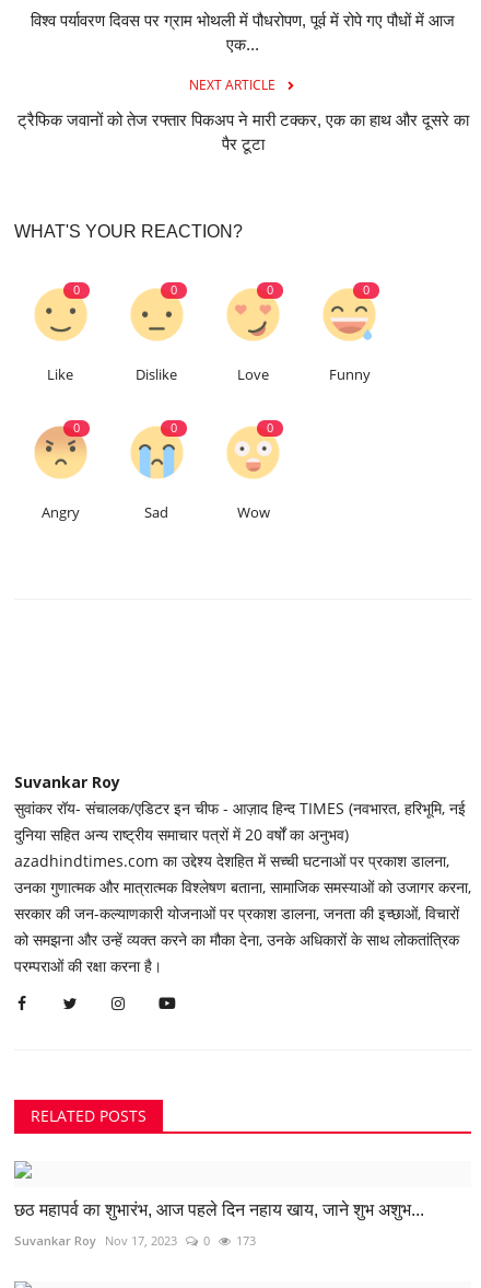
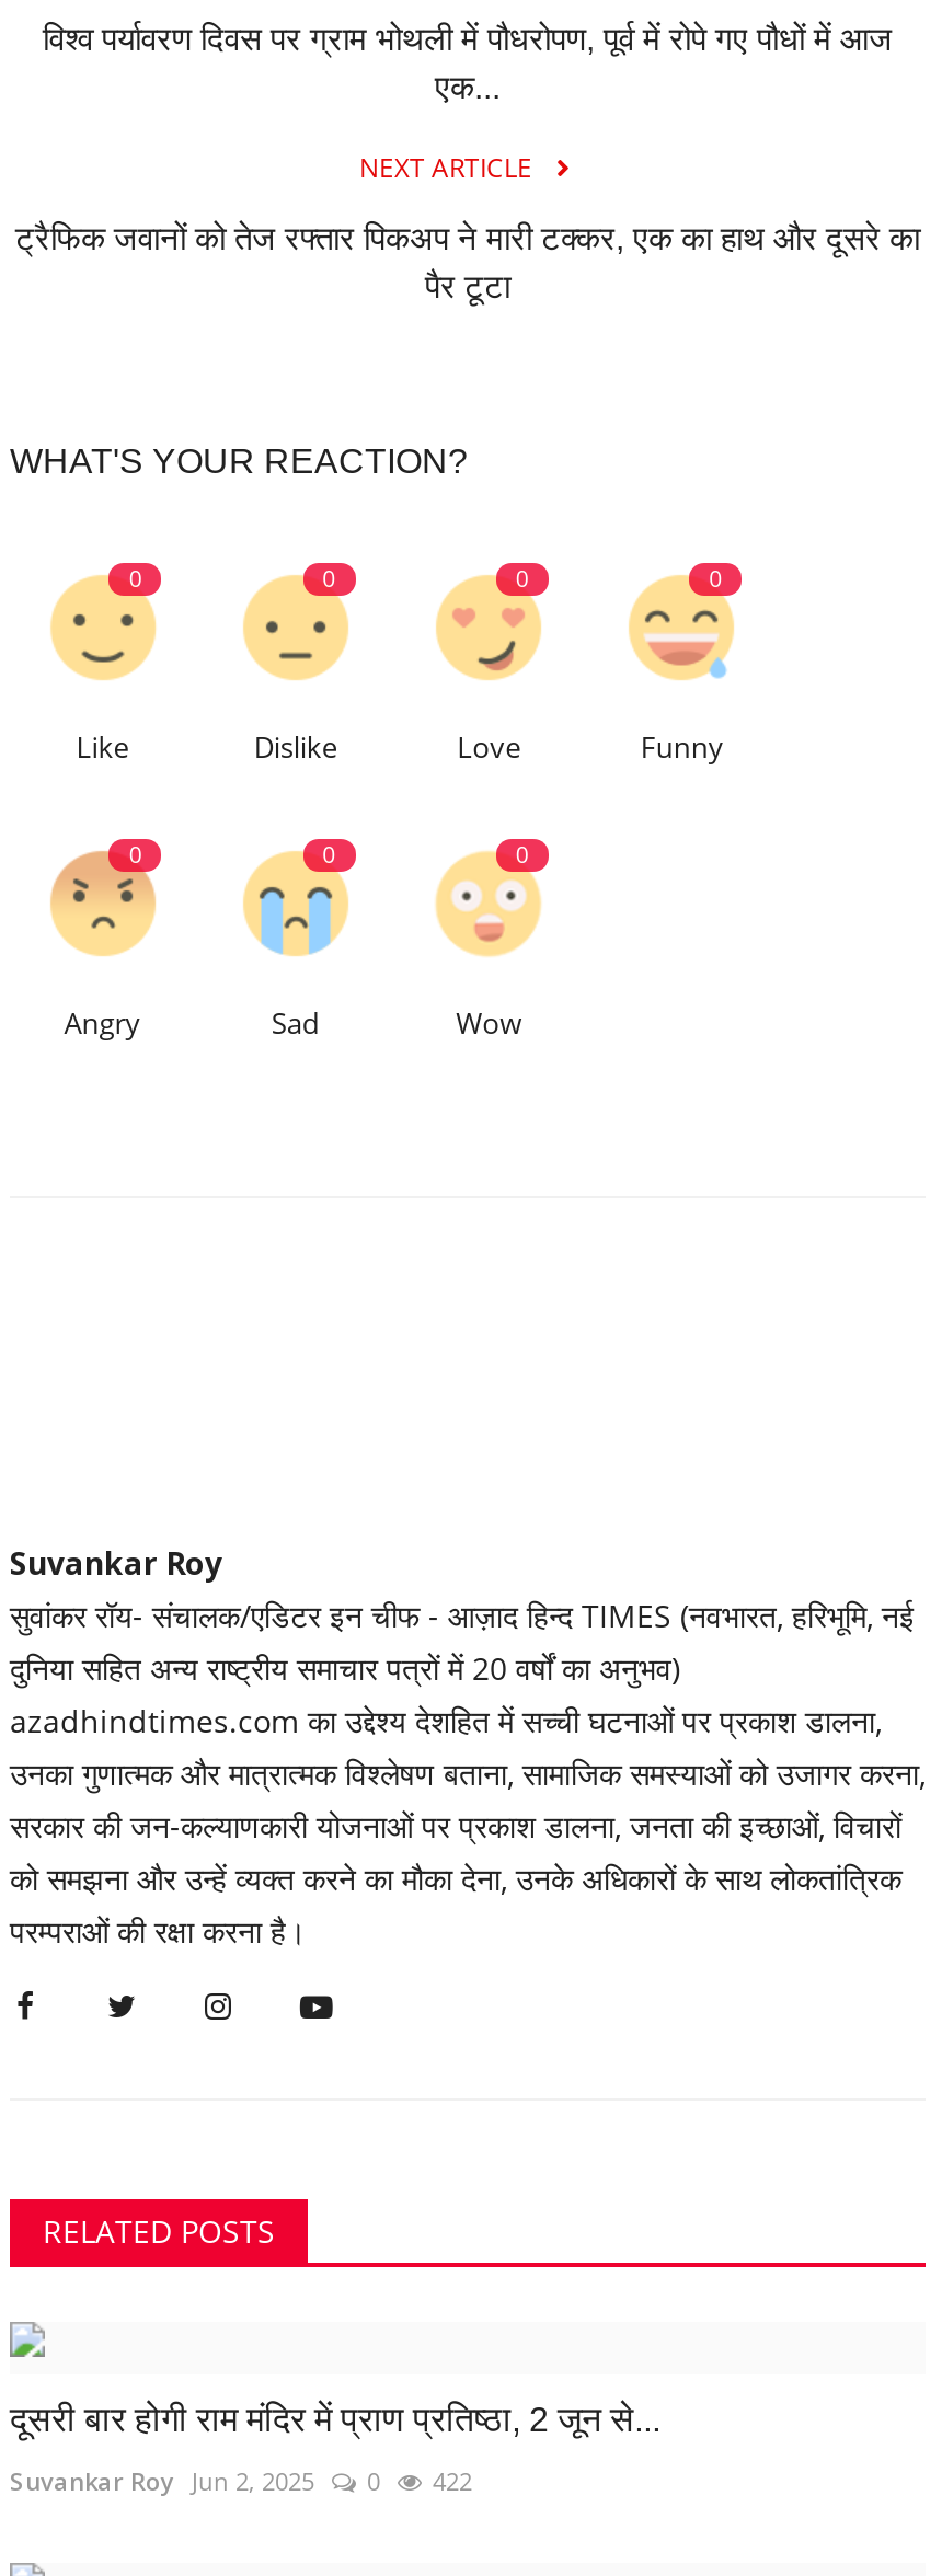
[14,1200,424,1219] छठ महापर्व का शुभारंभ, आज पहले दिन नहाय खाय, जाने शुभ अशुभ... -> [10,2400,660,2438] दूसरी बार होगी राम मंदिर में प्राण प्रतिष्ठा, 2 जून से...
[14,1232,177,1248] Suvankar Roy Nov 17, 2023 -> [10,2464,314,2497] Suvankar Roy Jun 2, 2025
[236,1232,256,1248] 173 -> [433,2464,472,2497] 422

